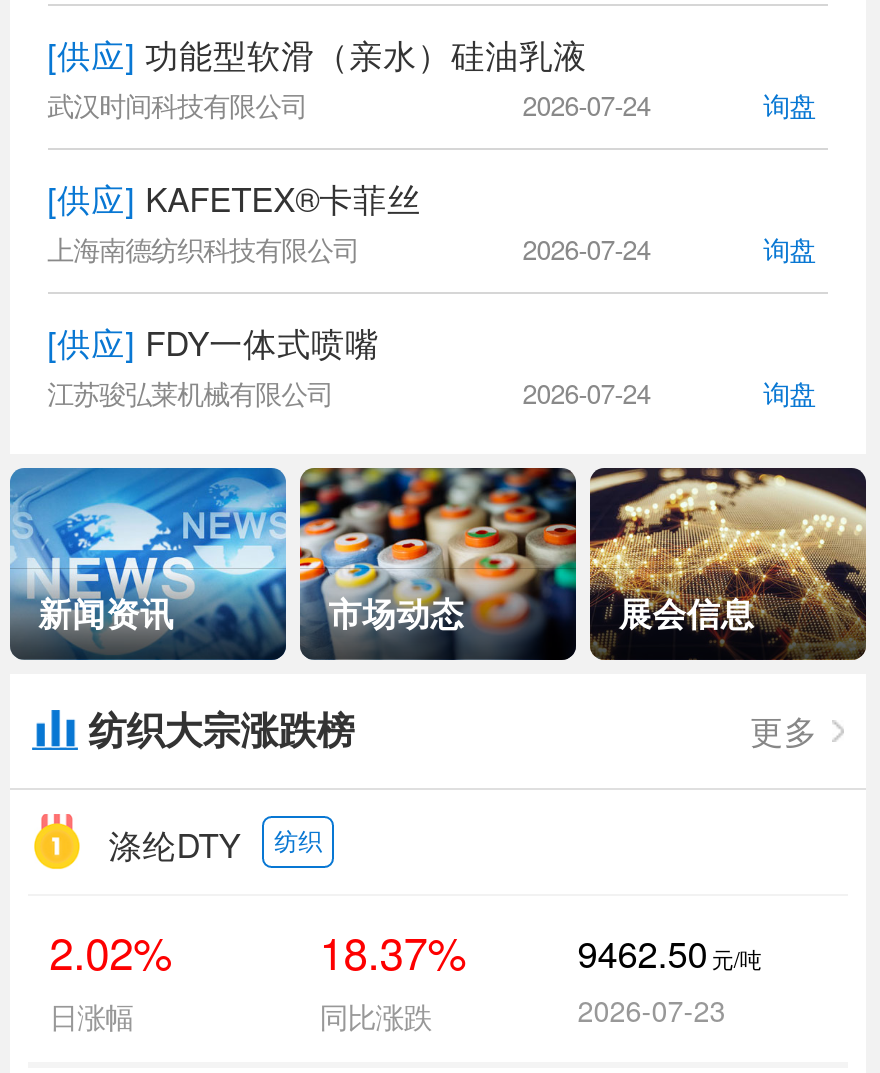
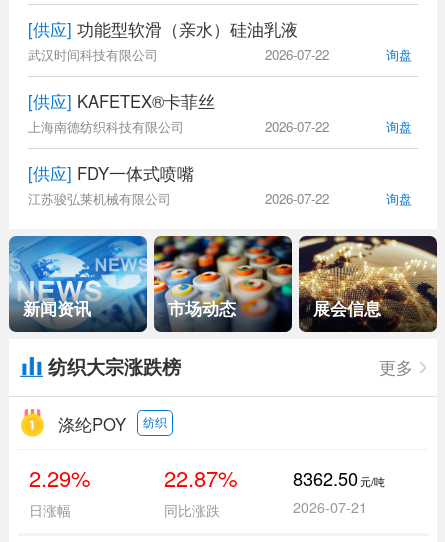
[522,86,650,124] 2026-07-24 -> [265,45,329,64] 2026-07-22
[522,230,650,268] 2026-07-24 -> [265,117,329,136] 2026-07-22
[522,374,650,412] 2026-07-24 -> [265,189,329,208] 2026-07-22
[108,820,240,868] 涤纶DTY -> [58,412,126,436] 涤纶POY
[49,920,173,982] 2.02% -> [29,462,91,493] 2.29%
[320,920,468,982] 18.37% -> [164,462,238,493] 22.87%
[577,925,762,1031] 9462.50 元/吨 | 2026-07-23 -> [293,465,385,517] 8362.50 元/吨 | 2026-07-21

